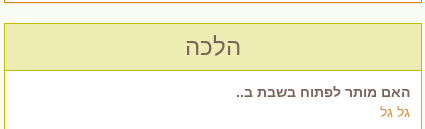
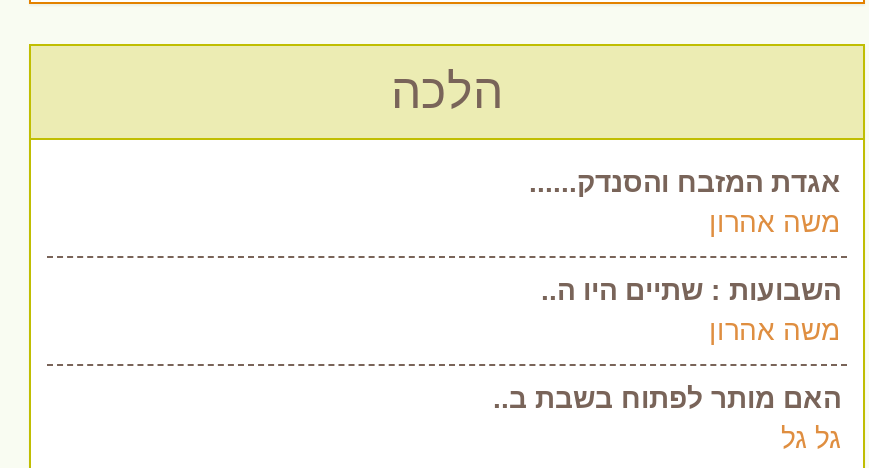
none -> [529,166,841,346] אגדת המזבח והסנדק...... | משה אהרון | השבועות : שתיים היו ה.. | משה אהרון

